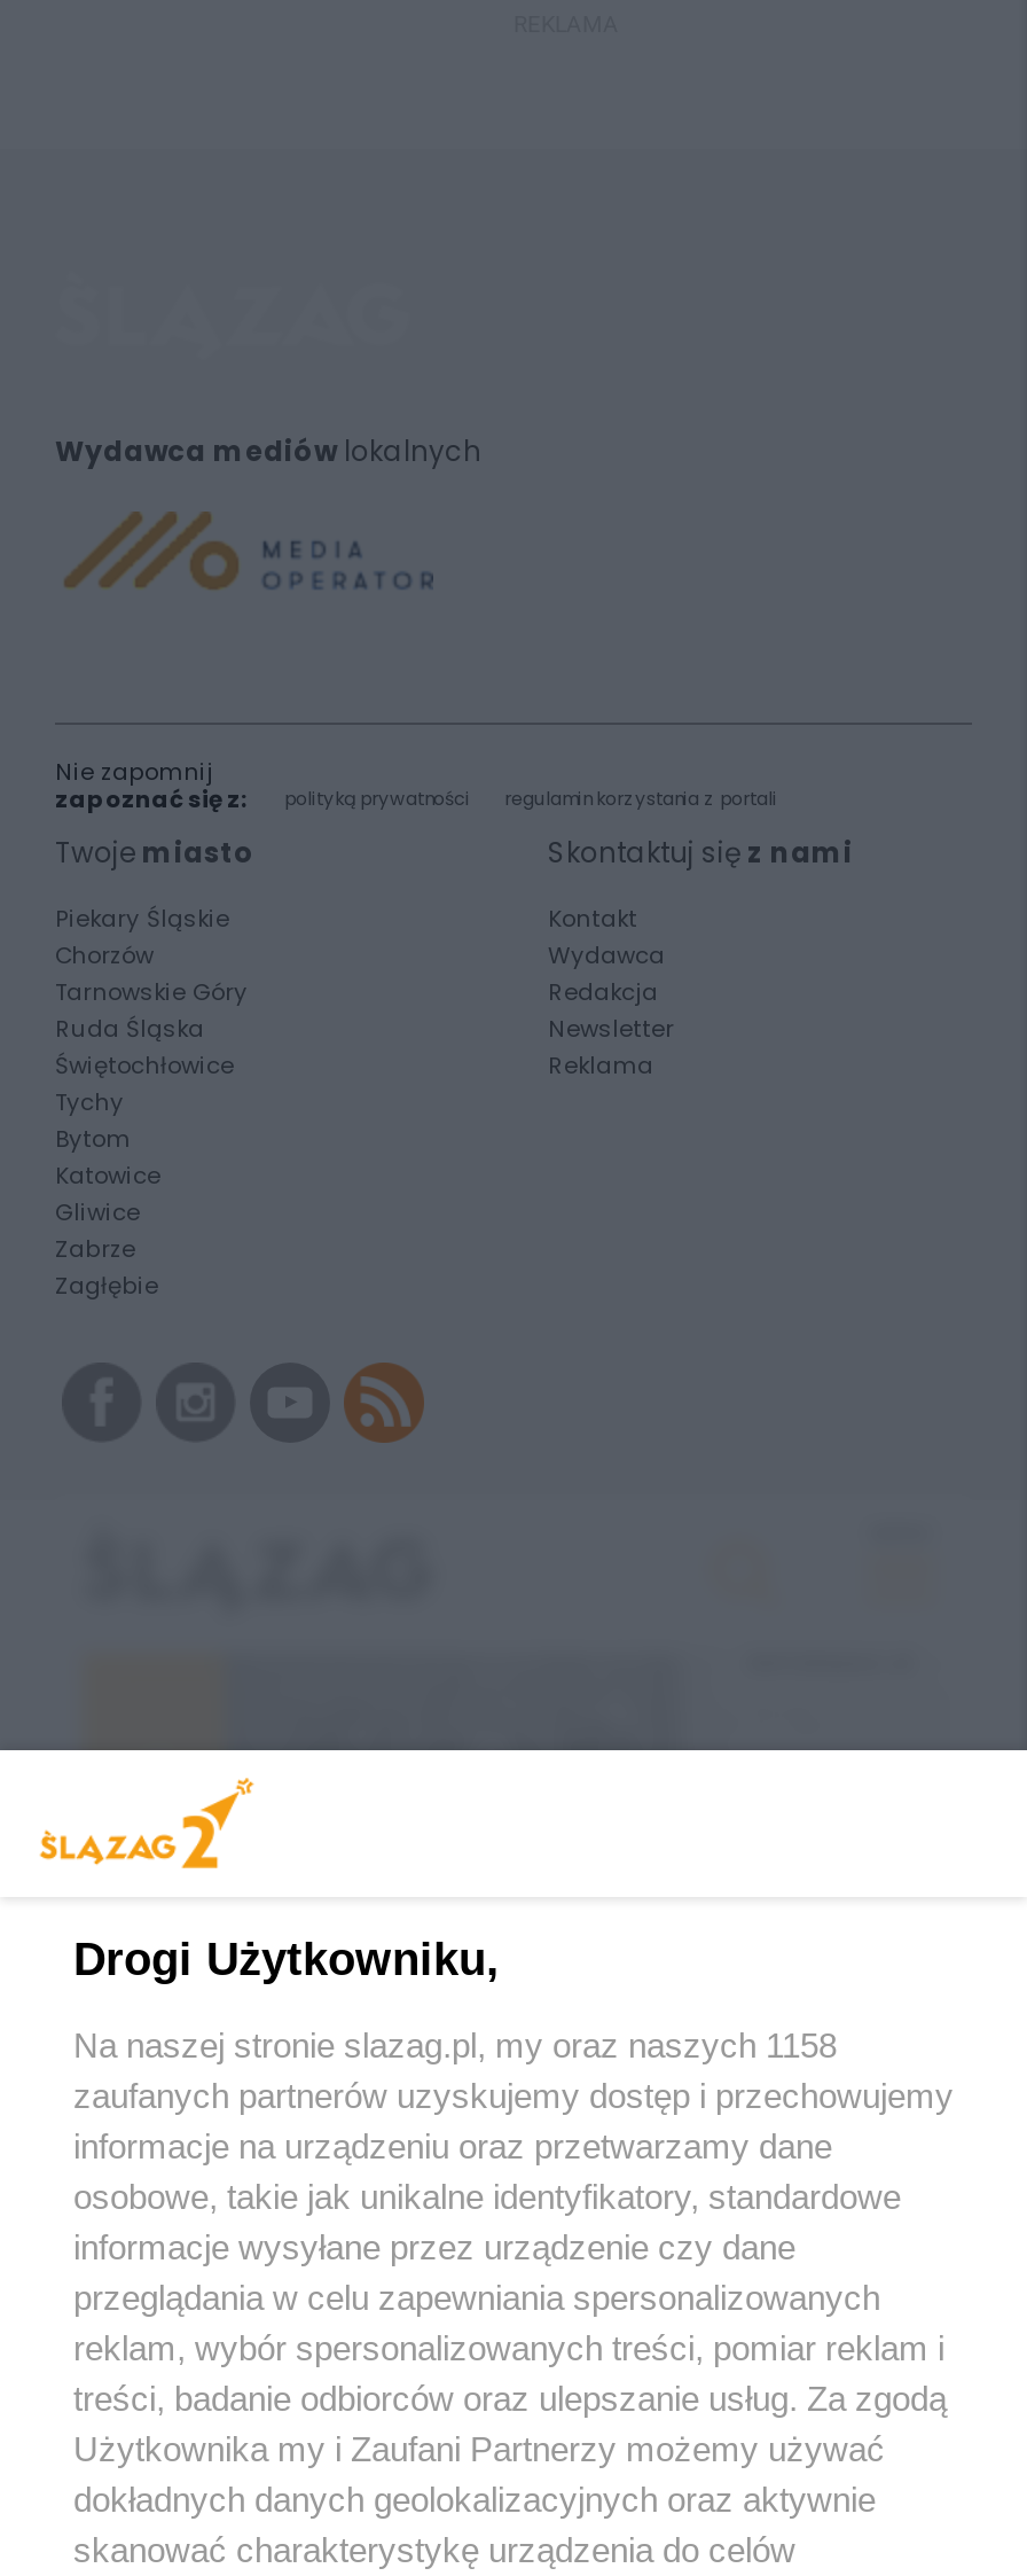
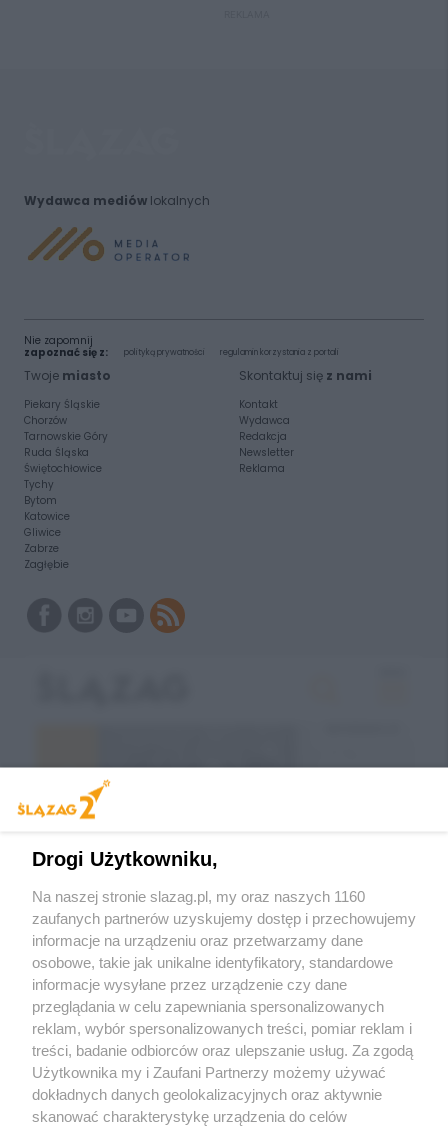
[73,2025,837,2064] Na naszej stronie slazag.pl, my oraz naszych 1158 -> [32,887,365,904] Na naszej stronie slazag.pl, my oraz naszych 1160

